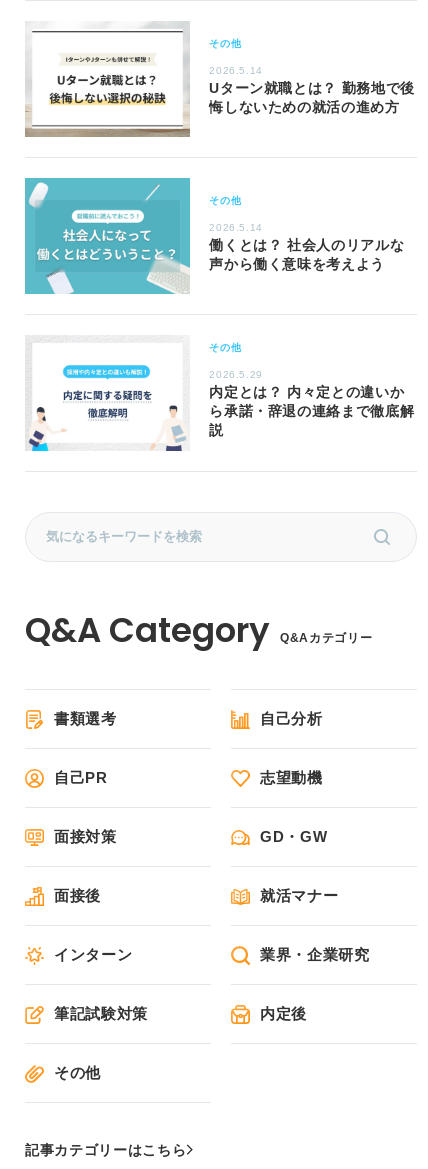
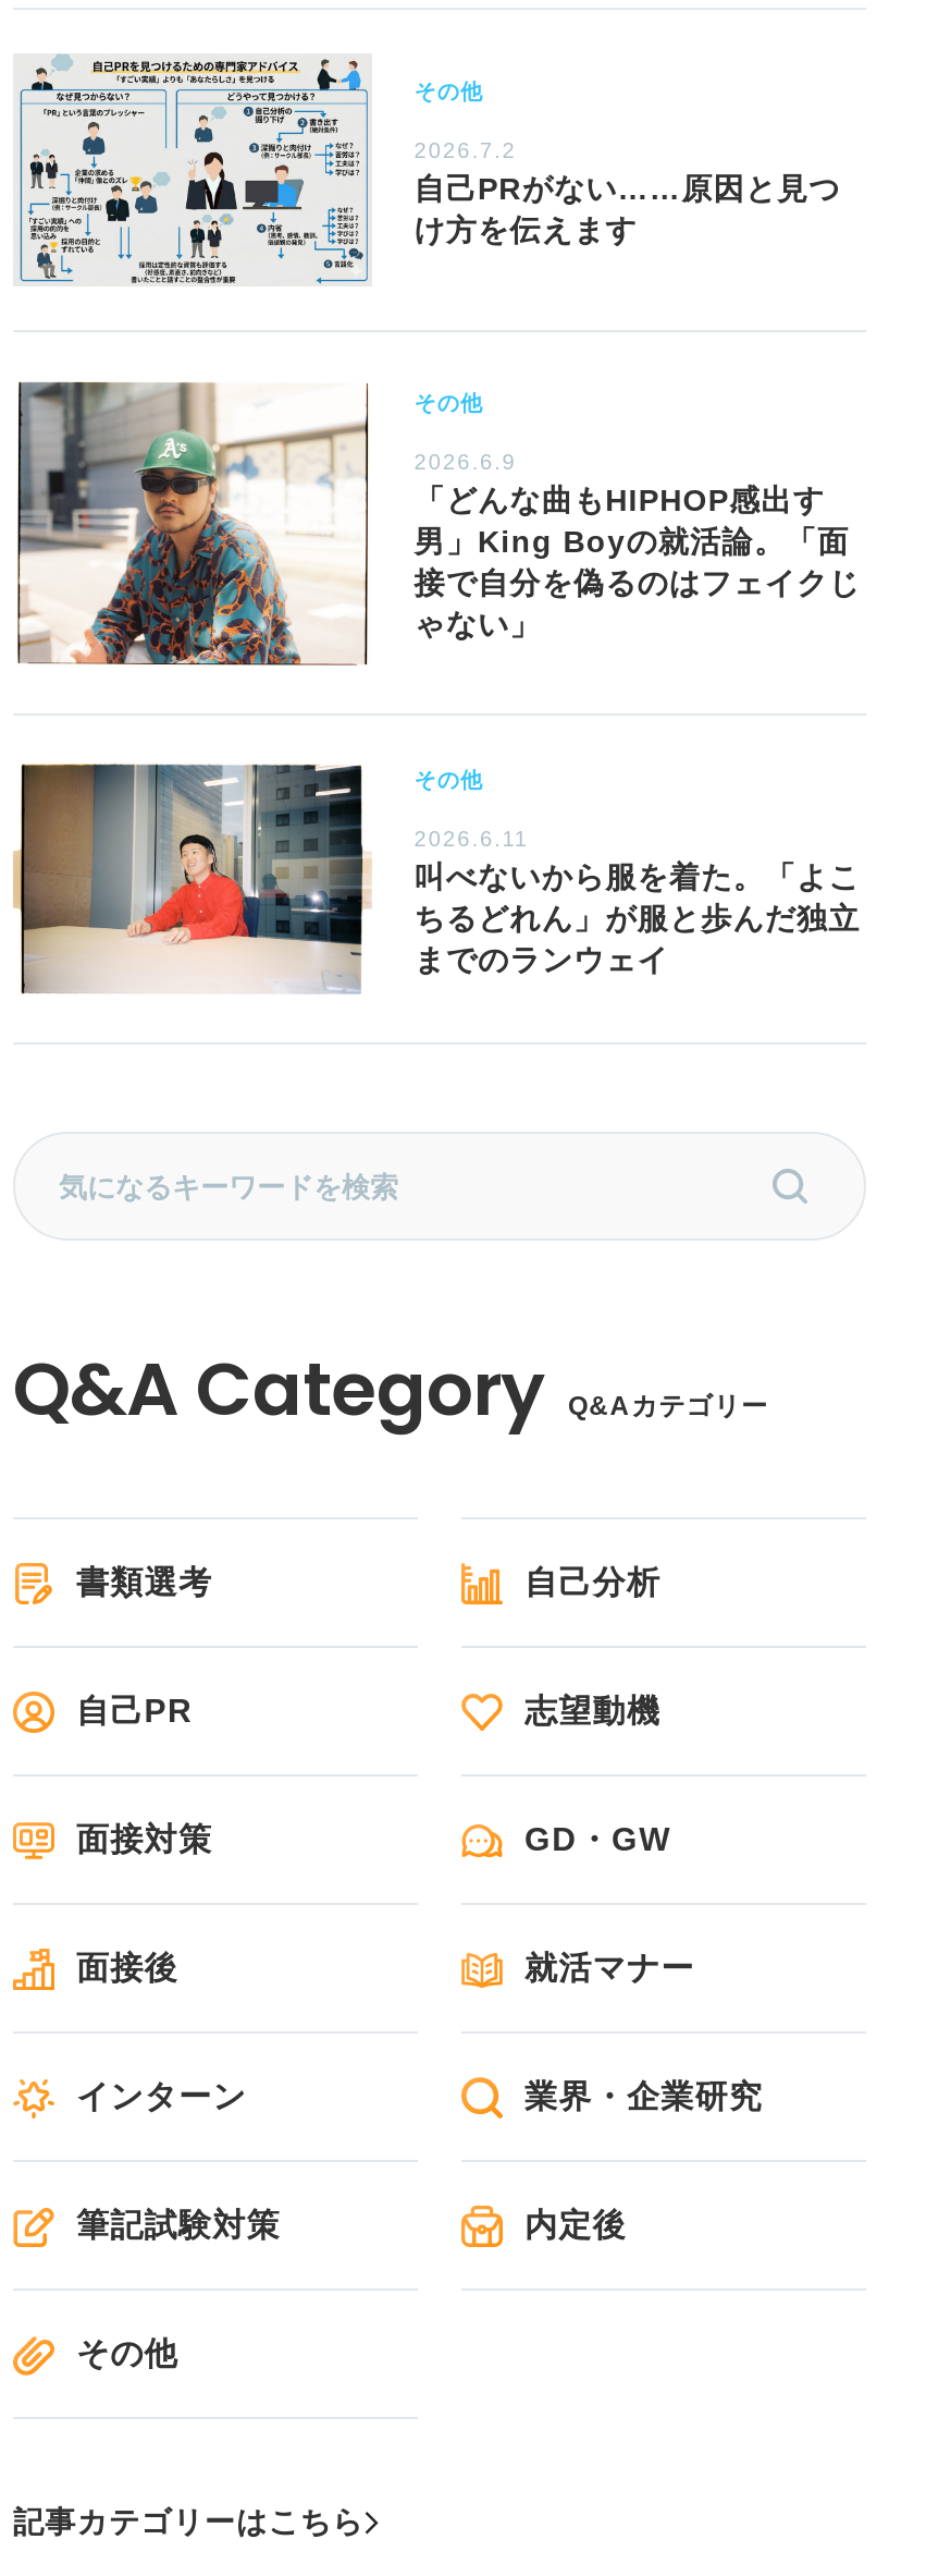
[25,21,415,138] [image] | 2026.5.14 | Uターン就職とは？ 勤務地で後 | 悔しないための就活の進め方 -> [15,45,841,286] [image] | 2026.7.2 | 自己PRがない……原因と見つ | け方を伝えます
[24,177,404,295] [image] | 2026.5.14 | 働くとは？ 社会人のリアルな | 声から働く意味を考えよう -> [13,380,860,668] [image] | 2026.6.9 | 「どんな曲もHIPHOP感出す | 男」King Boyの就活論。「面 | 接で自分を偽るのはフェイクじ | ゃない」
[26,346,414,452] [image] | 2026.5.29 | 内定とは？ 内々定との違いか | ら承諾・辞退の連絡まで徹底解 | 説 -> [13,764,860,999] [image] | 2026.6.11 | 叫べないから服を着た。「よこ | ちるどれん」が服と歩んだ独立 | までのランウェイ

